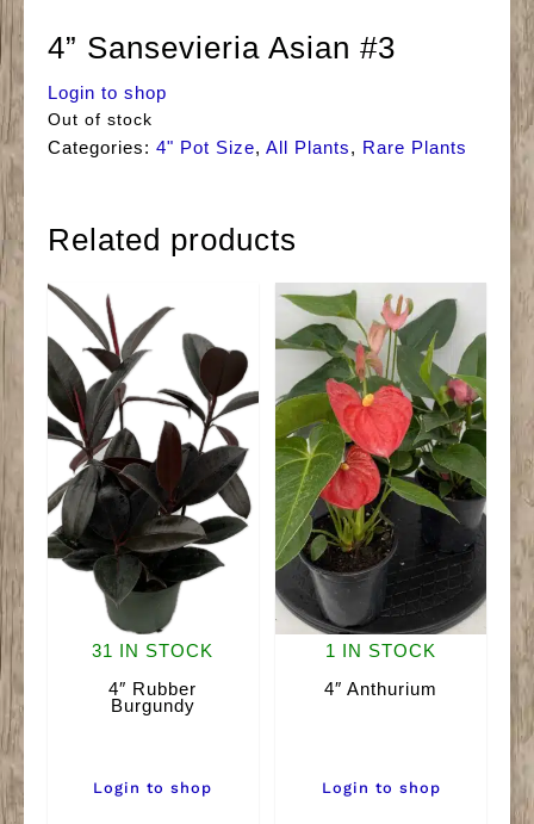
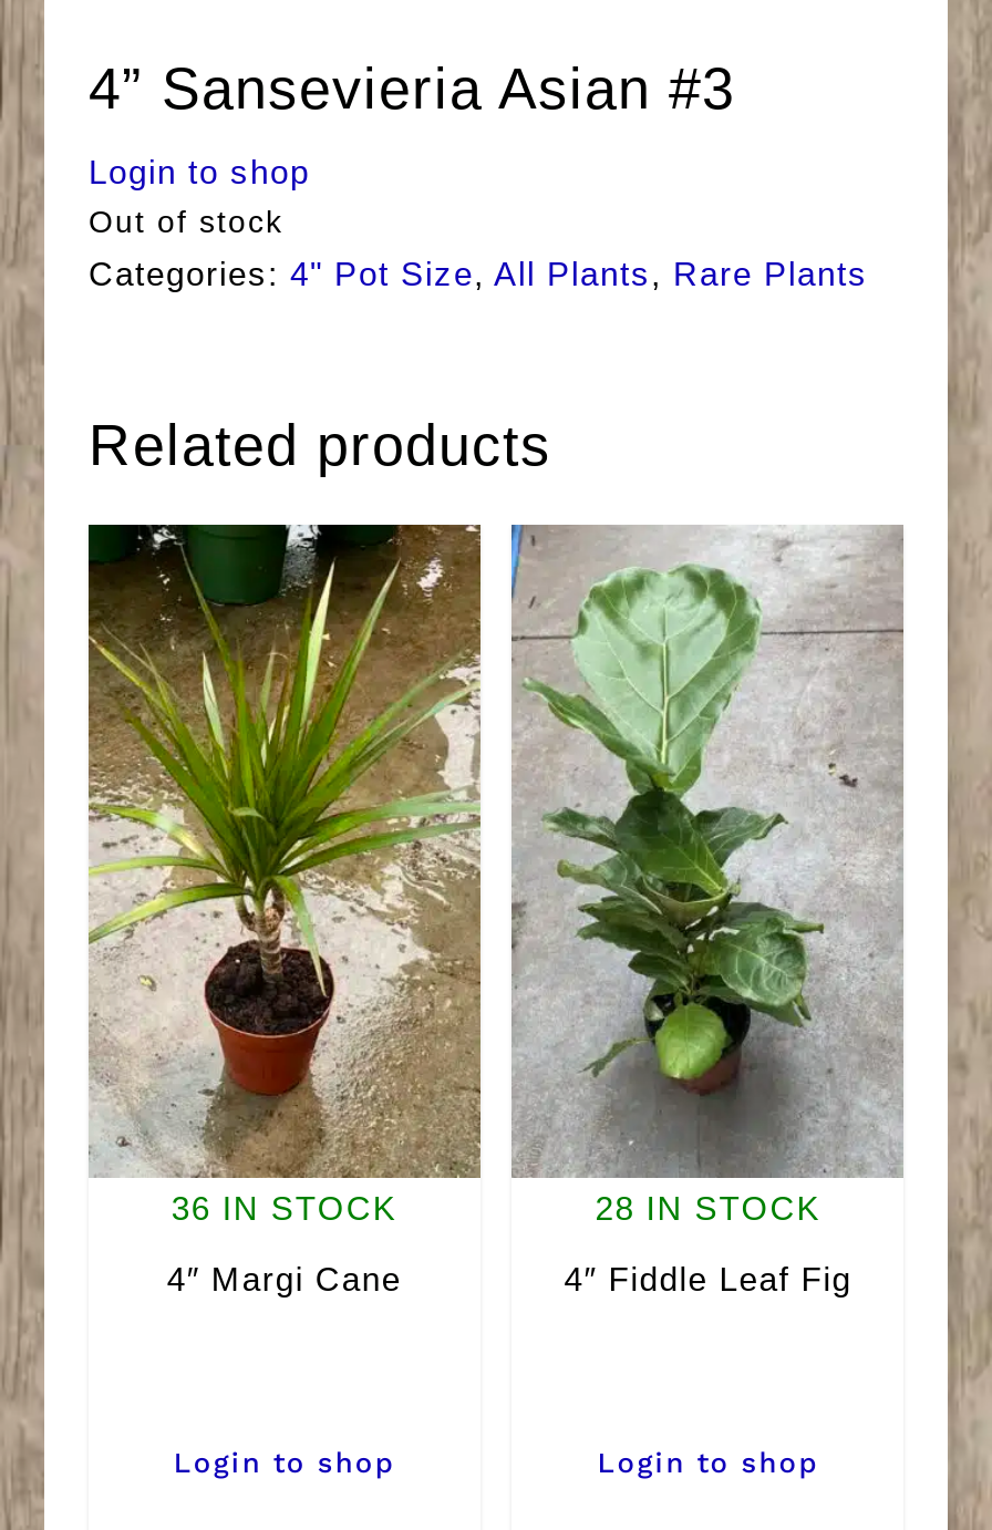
[46,283,259,660] [image] | 31 IN STOCK -> [86,523,483,1226] [image] | 36 IN STOCK
[275,284,486,660] [image] | 1 IN STOCK -> [509,525,903,1226] [image] | 28 IN STOCK
[109,678,197,715] 4″ Rubber | Burgundy -> [167,1259,401,1297] 4″ Margi Cane
[324,678,438,698] 4″ Anthurium -> [564,1259,852,1297] 4″ Fiddle Leaf Fig

